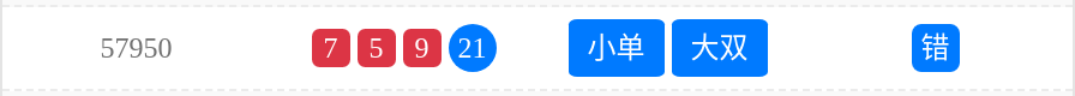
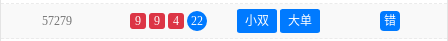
[100,31,383,65] 57950 | 7 | 5 -> [42,14,72,28] 57279
[458,31,748,65] 21 | 小单 | 大双 -> [154,14,312,28] 9 | 4 | 22 | 小双 | 大单

